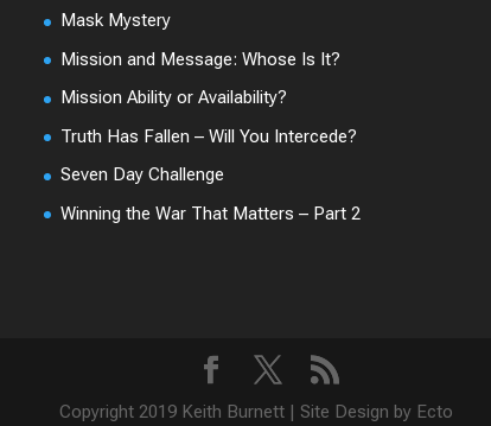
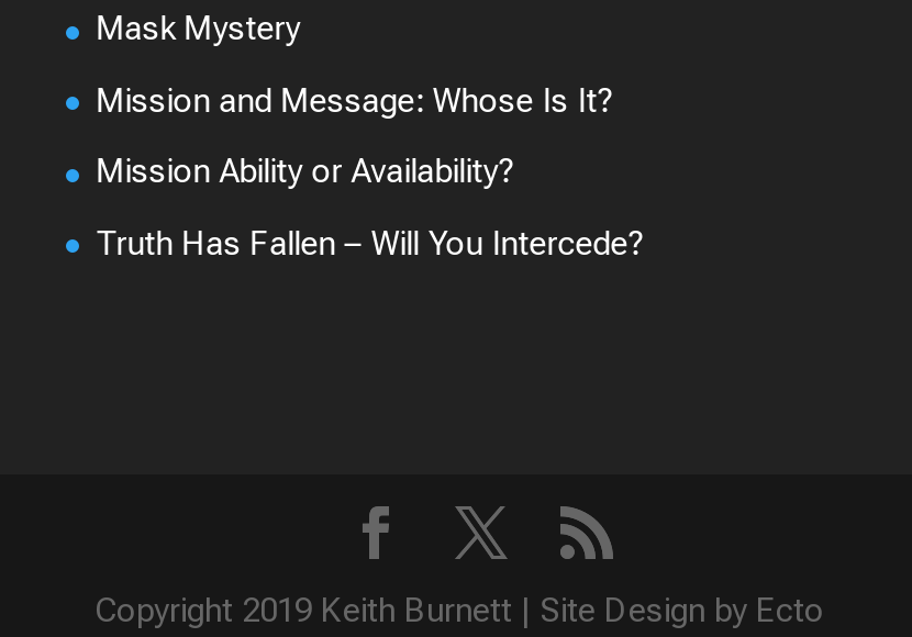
[60,164,360,224] Seven Day Challenge | Winning the War That Matters – Part 2 -> none

